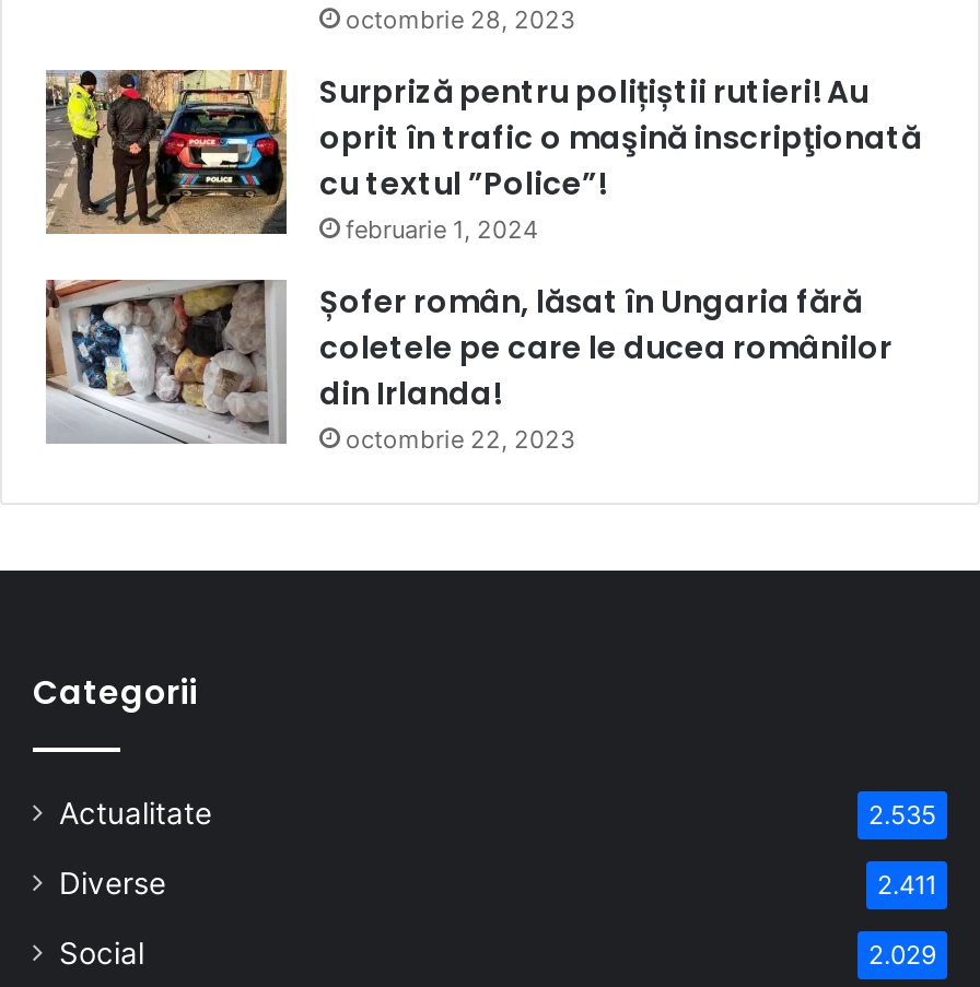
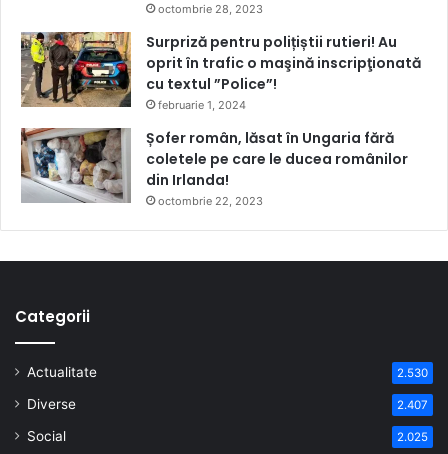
[868,801,936,832] 2.535 -> [397,366,428,380] 2.530
[877,871,936,902] 2.411 -> [397,398,428,412] 2.407
[868,941,936,971] 2.029 -> [397,430,428,444] 2.025

